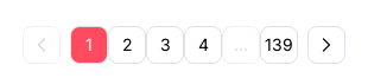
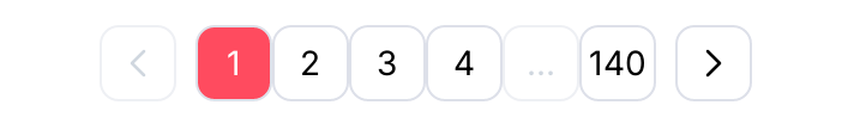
[265,34,293,54] 139 -> [589,42,647,82] 140

